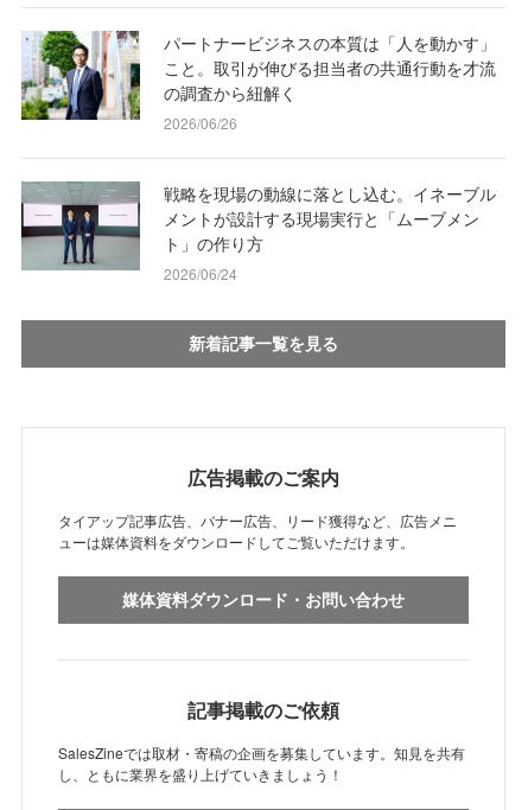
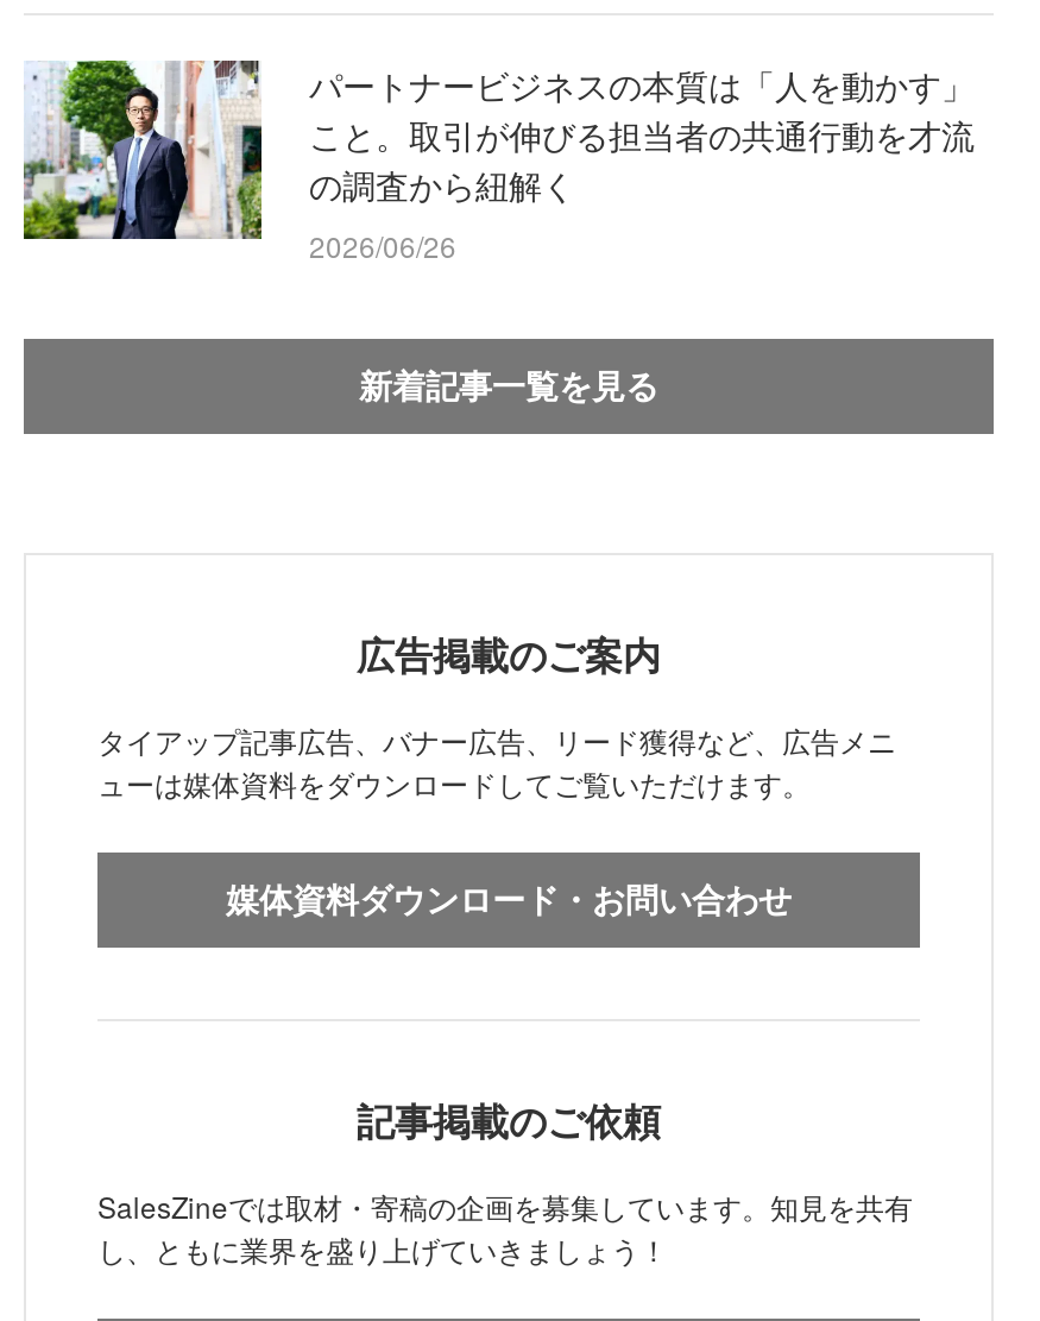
[20,180,496,283] [image] | 戦略を現場の動線に落とし込む。イネーブル | メントが設計する現場実行と「ムーブメン | ト」の作り方 | 2026/06/24 -> none

